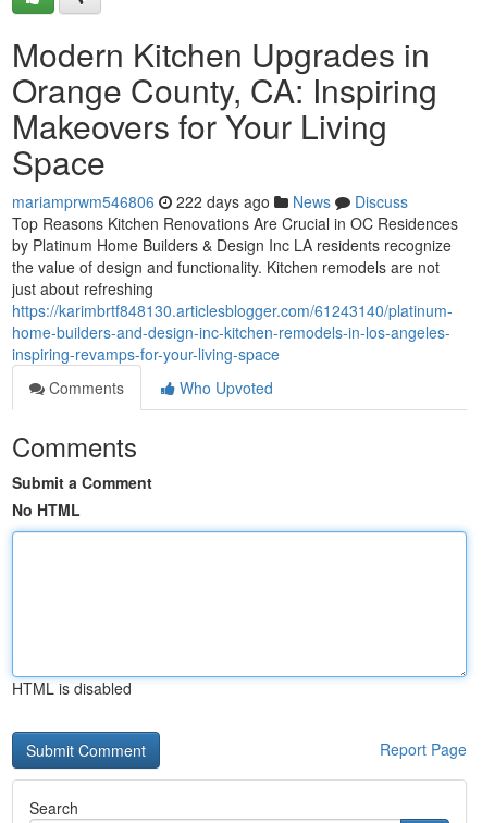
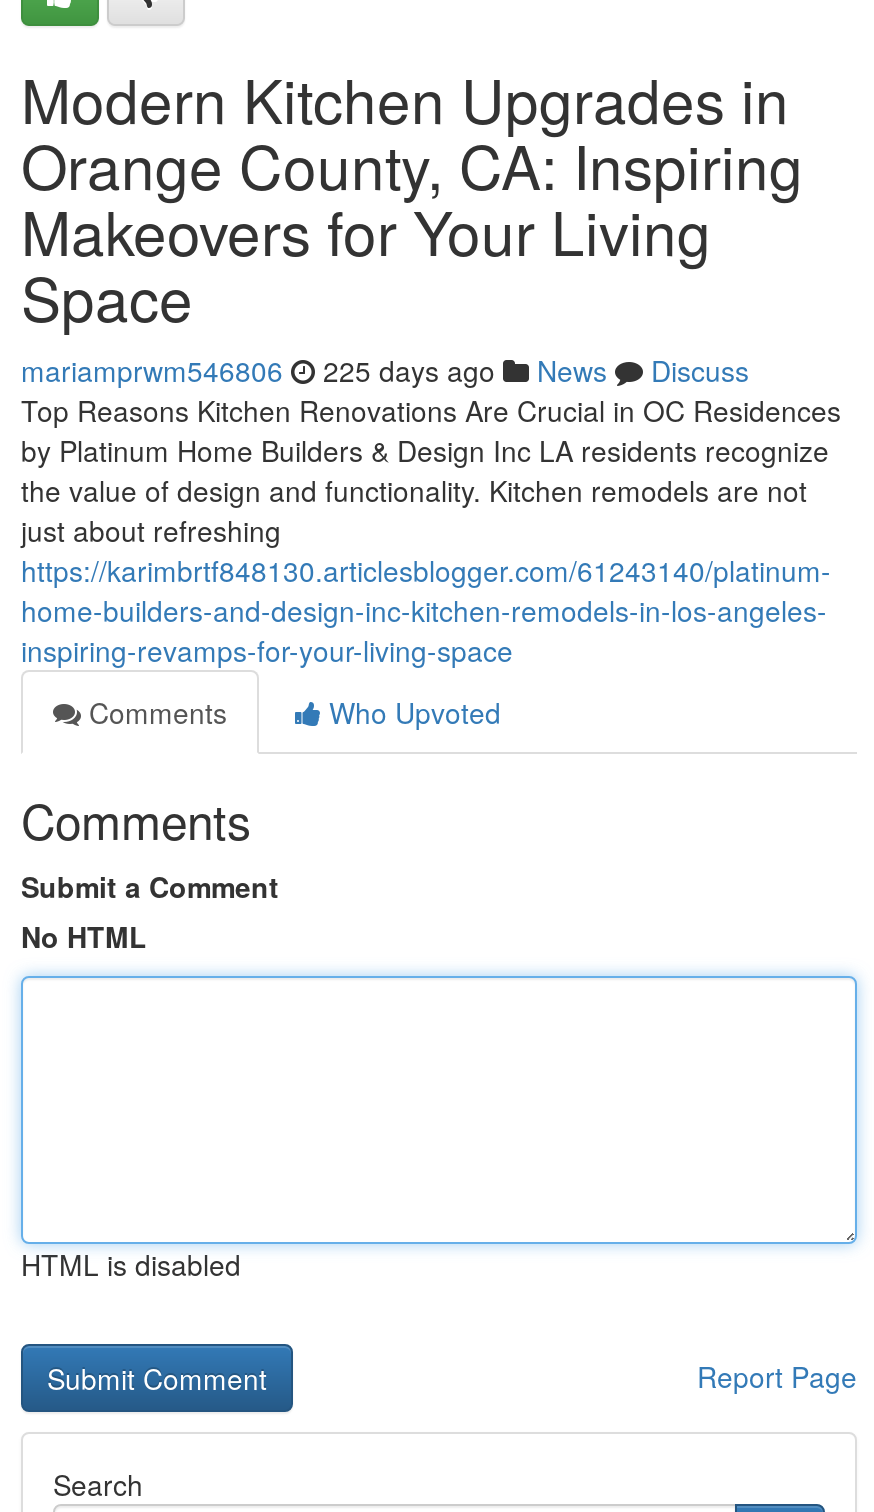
[12,191,408,212] mariamprwm546806 222 days ago News Discuss -> [21,350,749,390] mariamprwm546806 225 days ago News Discuss

